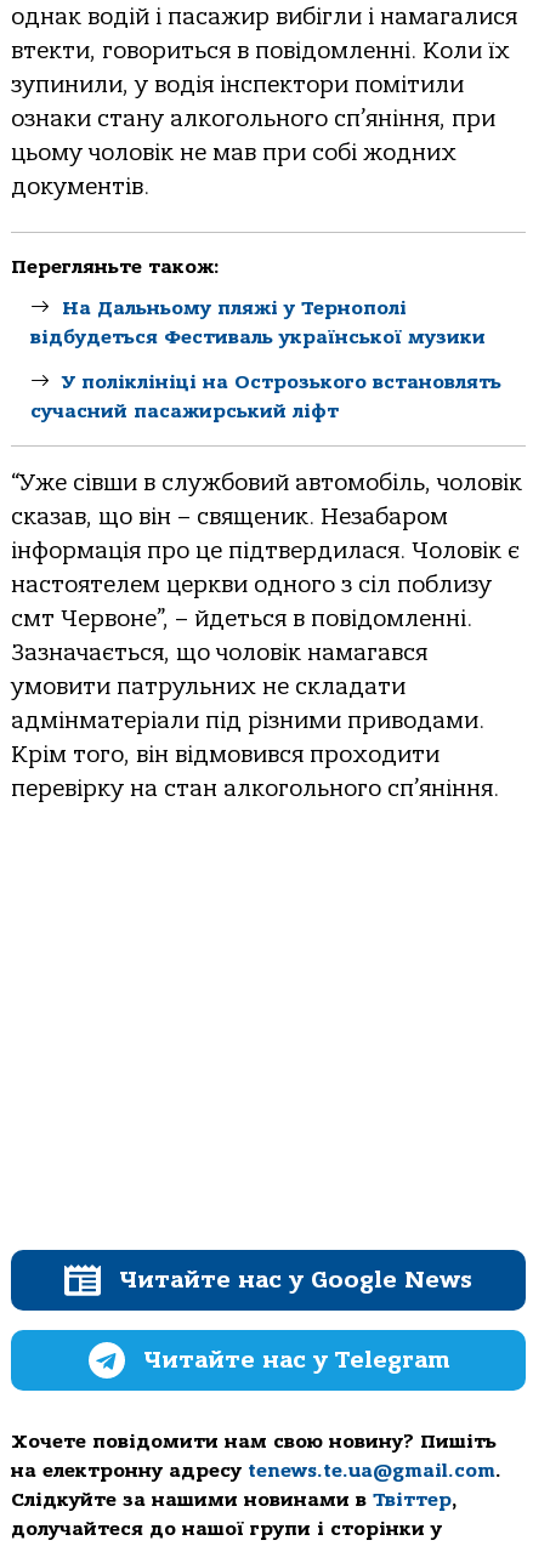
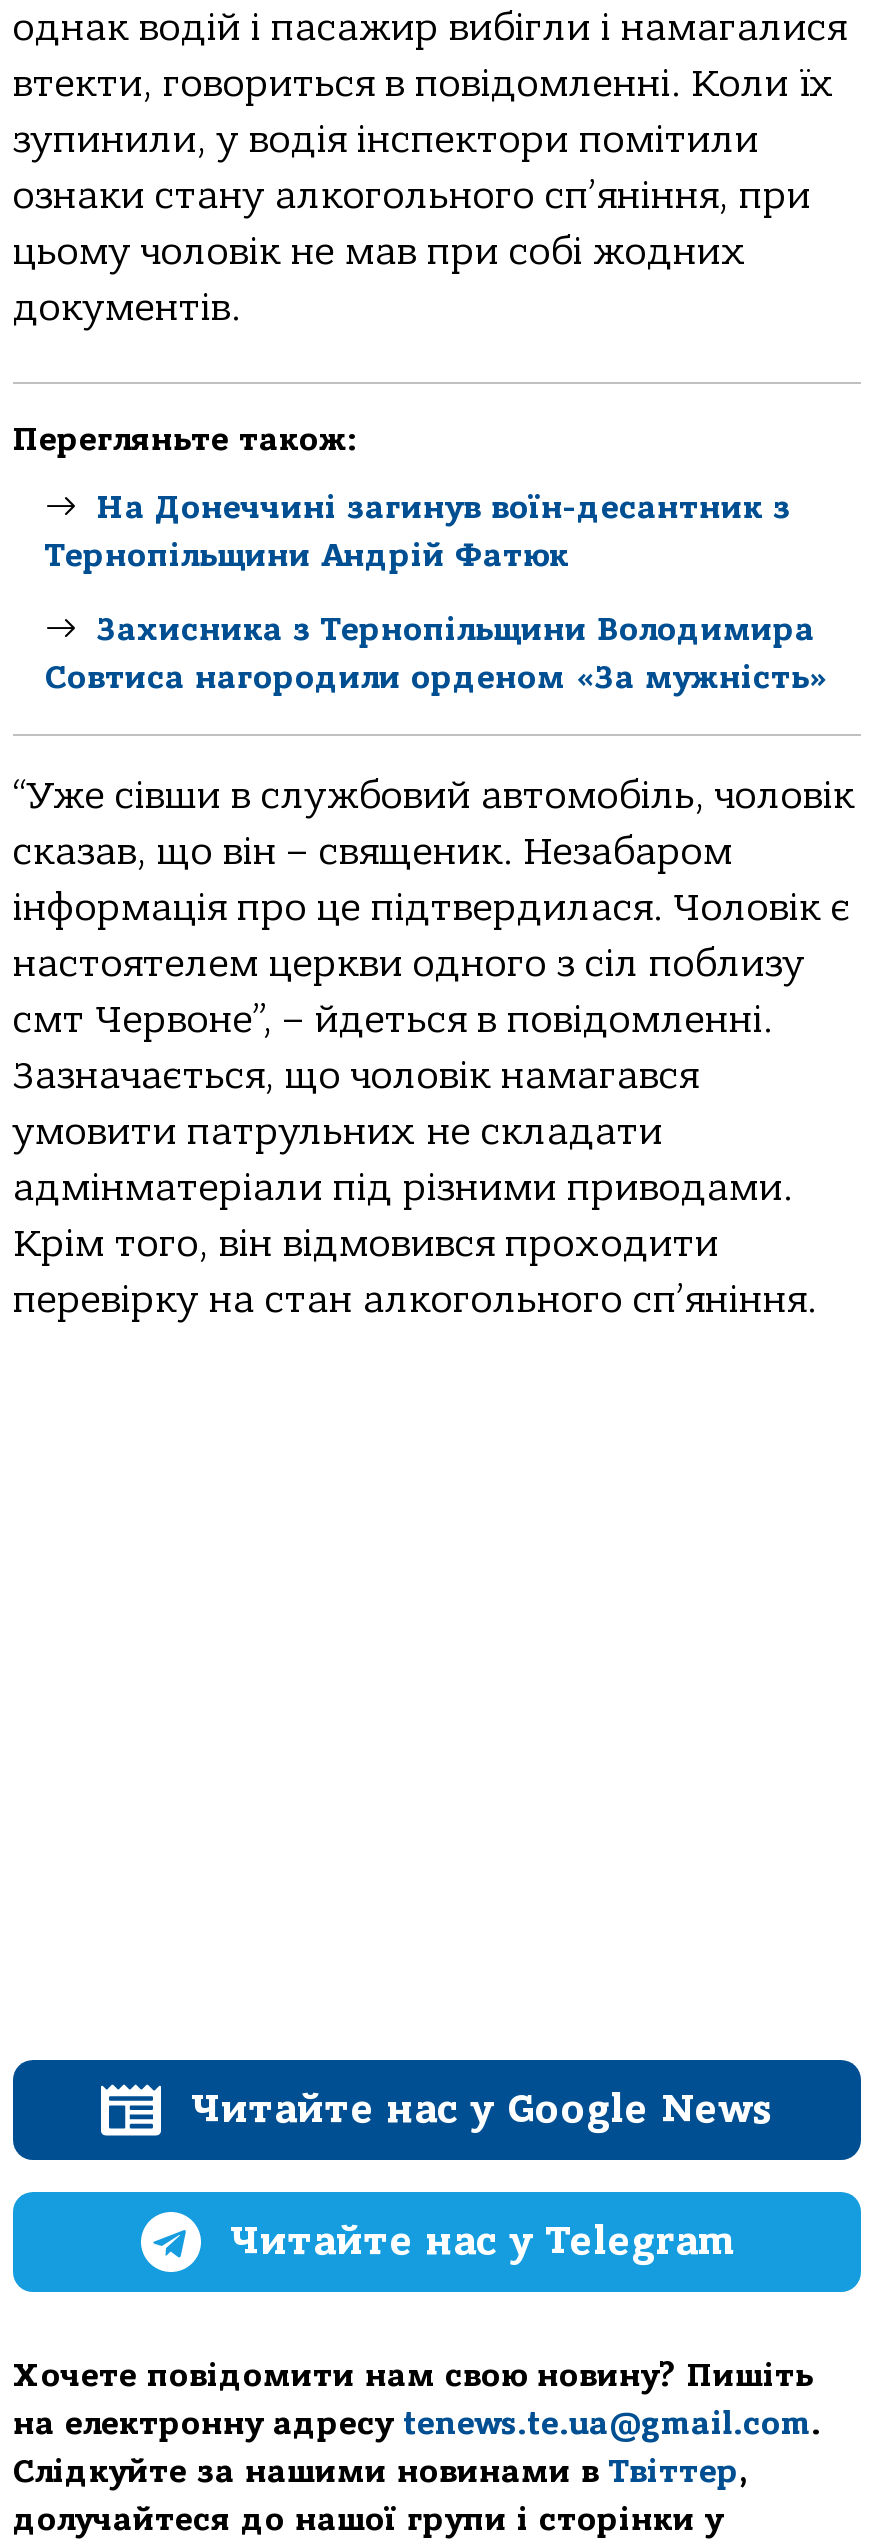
[30,297,486,348] На Дальньому пляжі у Тернополі | відбудеться Фестиваль української музики -> [45,490,791,574] На Донеччині загинув воїн-десантник з | Тернопільщини Андрій Фатюк
[30,371,501,422] У поліклініці на Острозького встановлять | сучасний пасажирський ліфт -> [45,611,829,695] Захисника з Тернопільщини Володимира | Совтиса нагородили орденом «За мужність»

